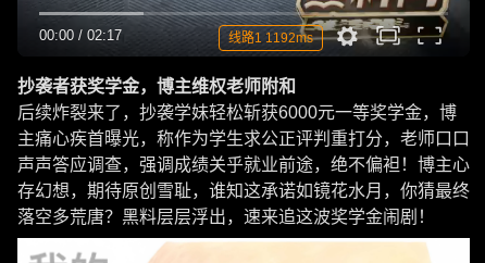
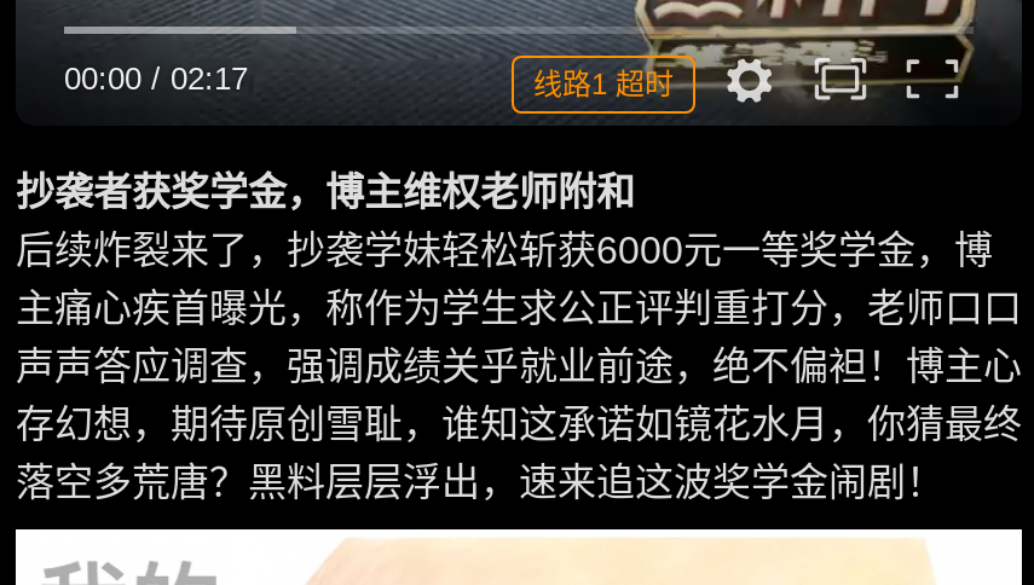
[228,30,313,46] 线路1 1192ms -> [533,68,674,102] 线路1 超时

